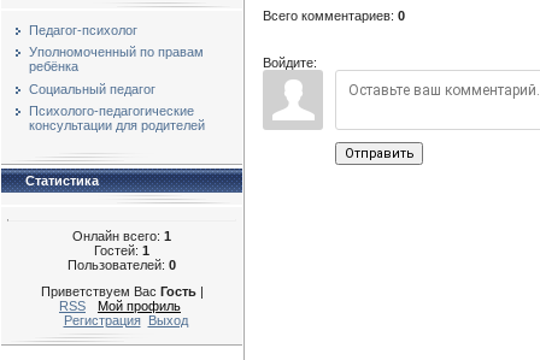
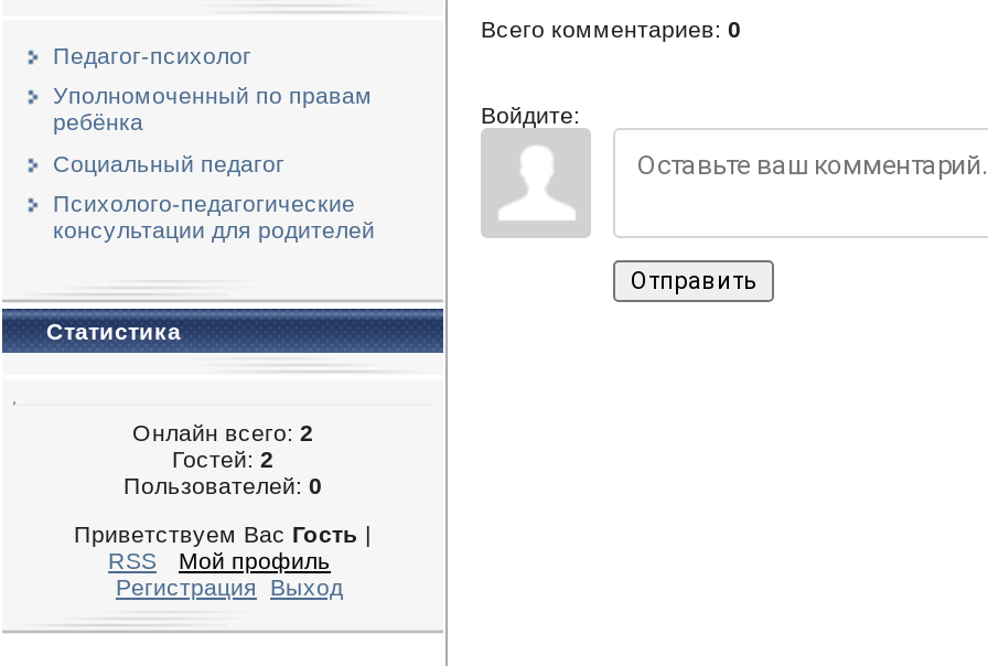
[72,228,171,243] Онлайн всего: 1 -> [132,418,313,445] Онлайн всего: 2
[94,243,149,257] Гостей: 1 -> [172,445,273,471] Гостей: 2

